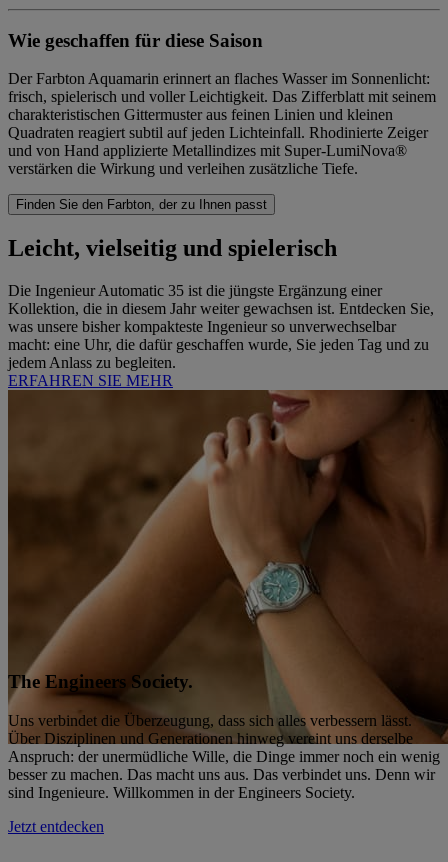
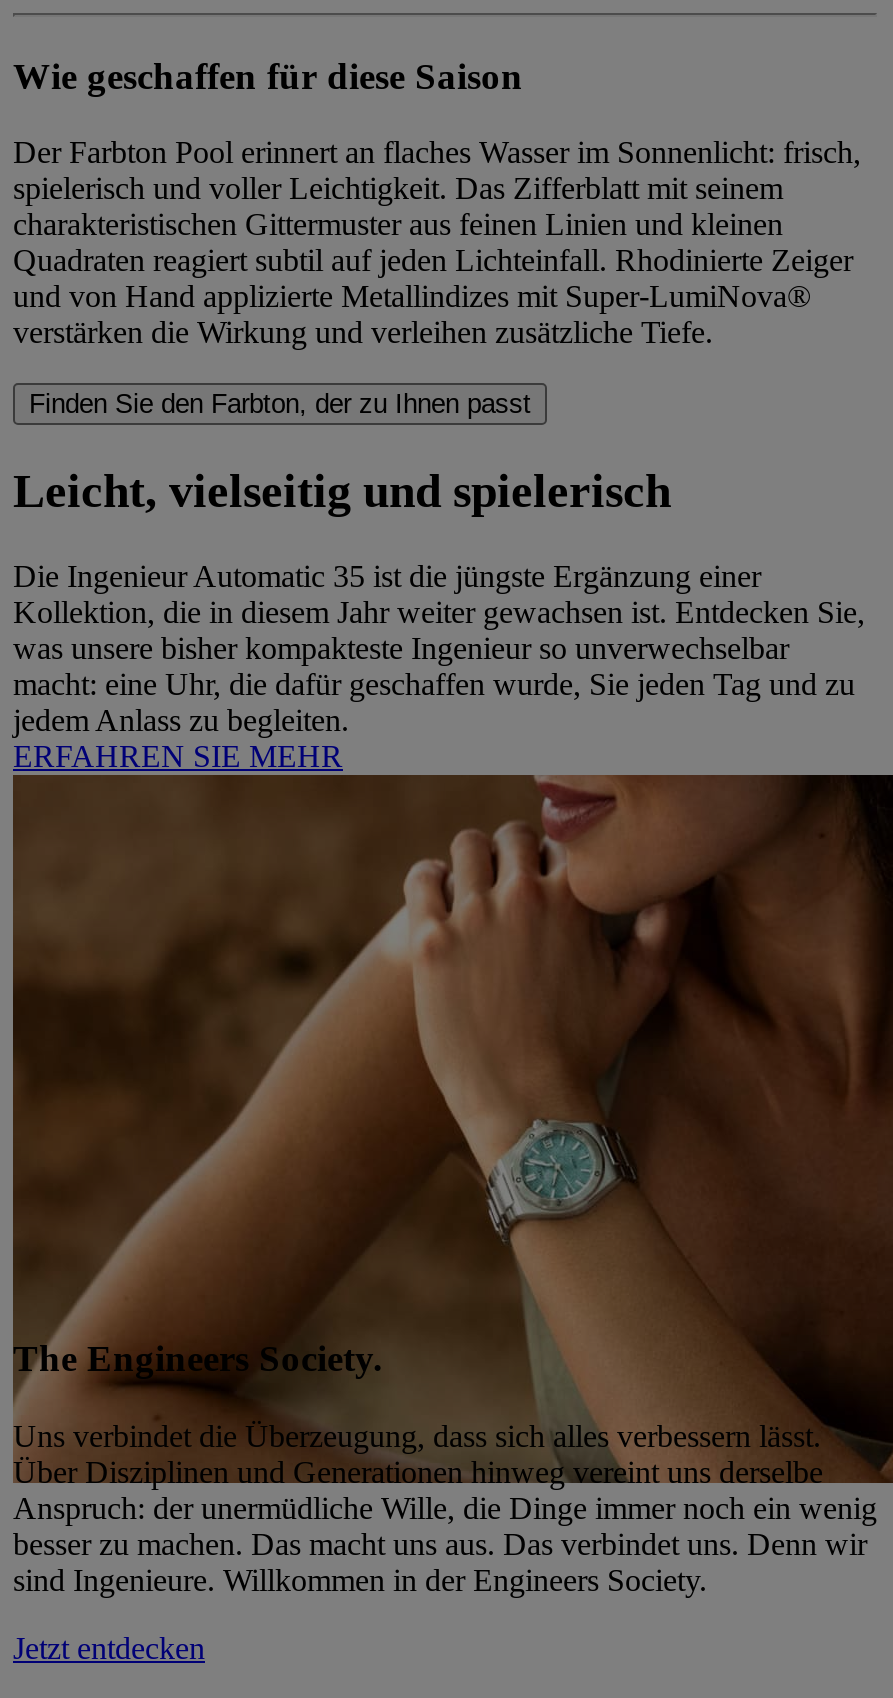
[8,70,436,105] Der Farbton Aquamarin erinnert an flaches Wasser im Sonnenlicht: | frisch, spielerisch und voller Leichtigkeit. Das Zifferblatt mit seinem -> [13,136,861,206] Der Farbton Pool erinnert an flaches Wasser im Sonnenlicht: frisch, | spielerisch und voller Leichtigkeit. Das Zifferblatt mit seinem

